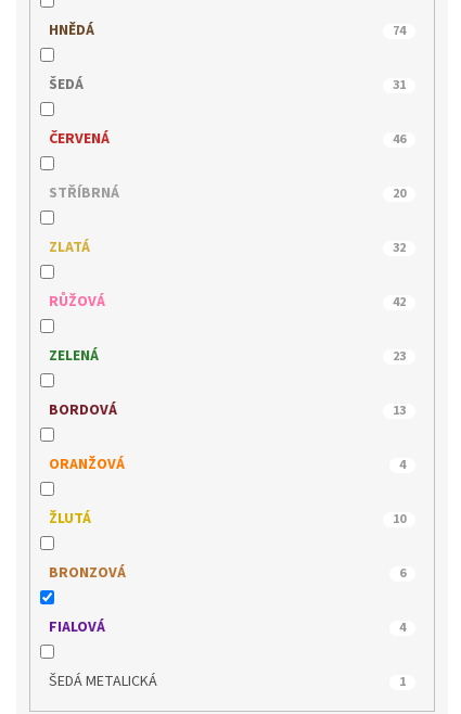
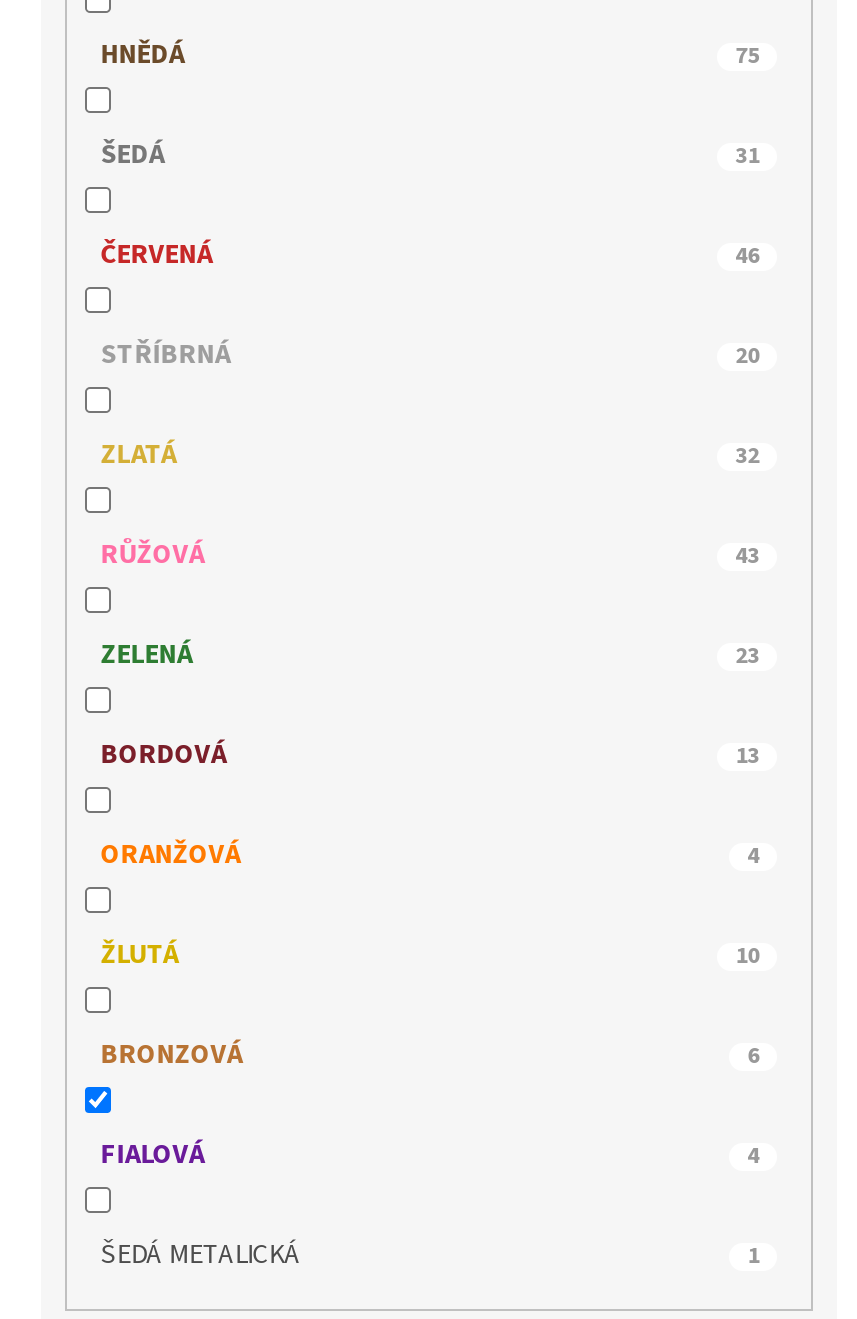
[393,21,406,40] 74 -> [735,38,759,72] 75
[393,293,406,311] 42 -> [735,538,759,572] 43

